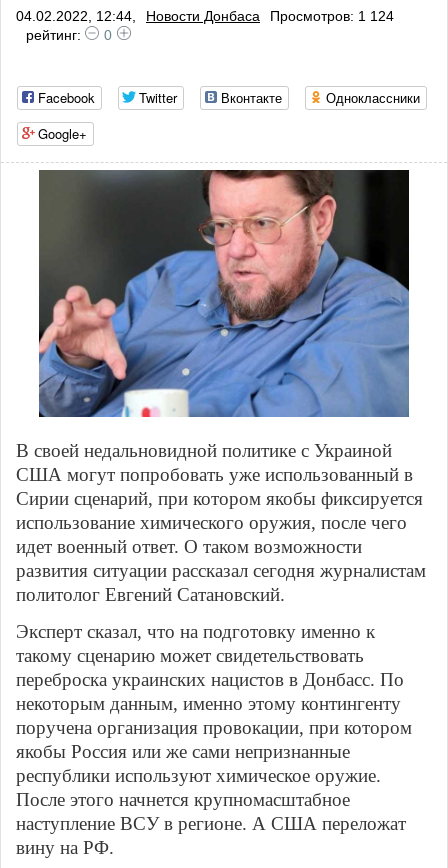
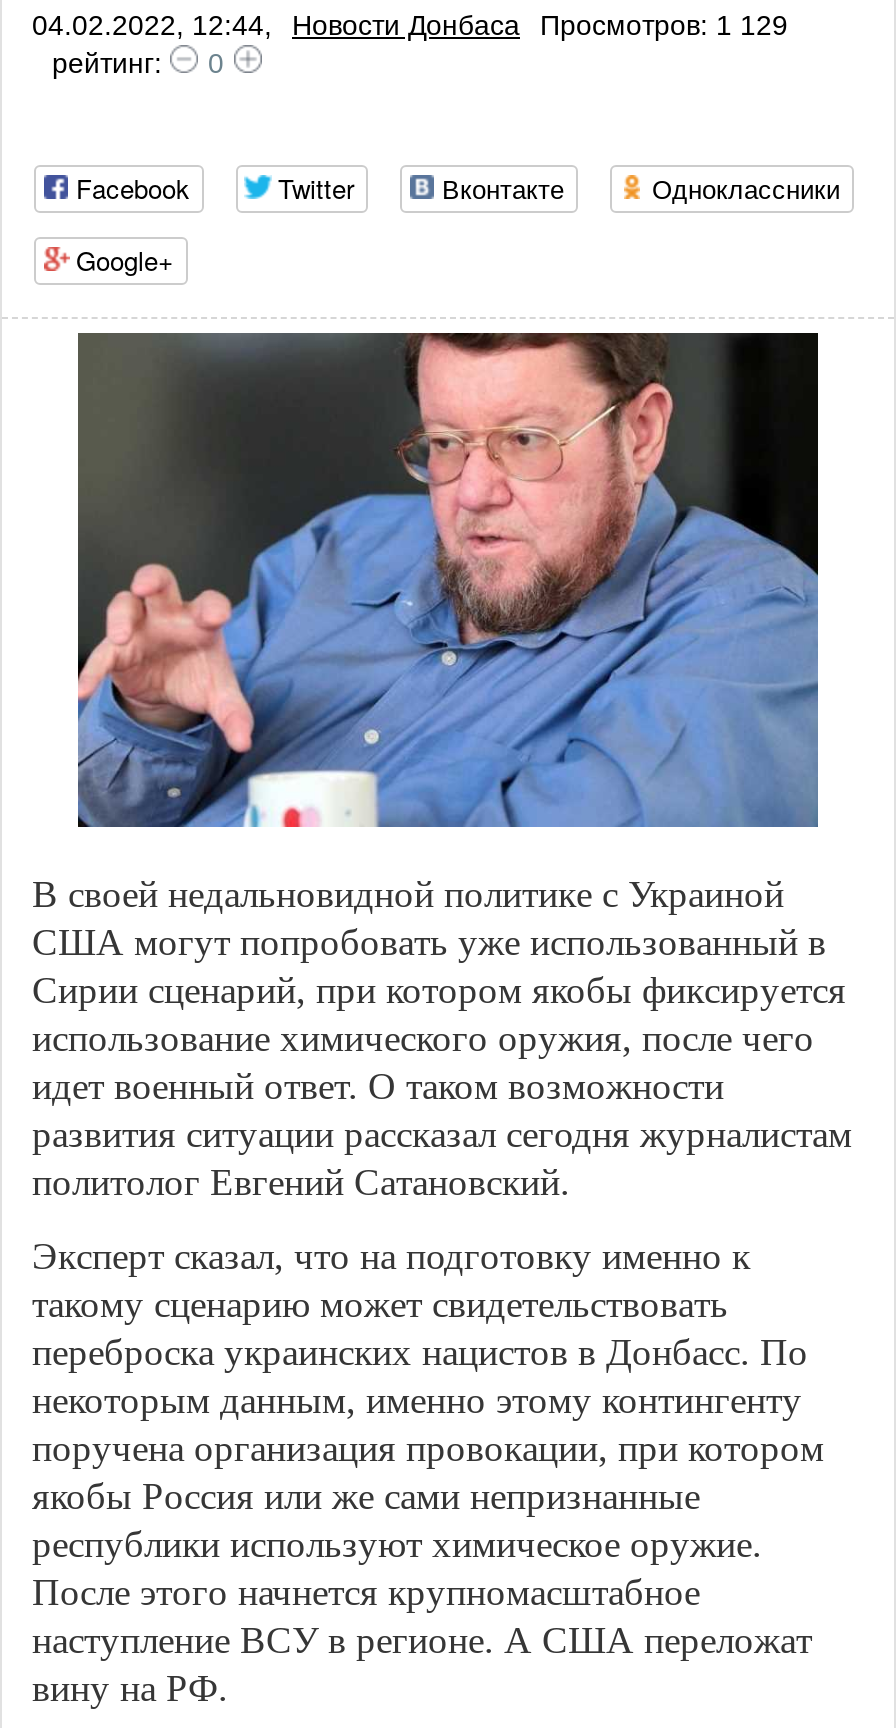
[16,8,394,24] 04.02.2022, 12:44, Новости Донбаса Просмотров: 1 124 -> [32,9,788,41] 04.02.2022, 12:44, Новости Донбаса Просмотров: 1 129

